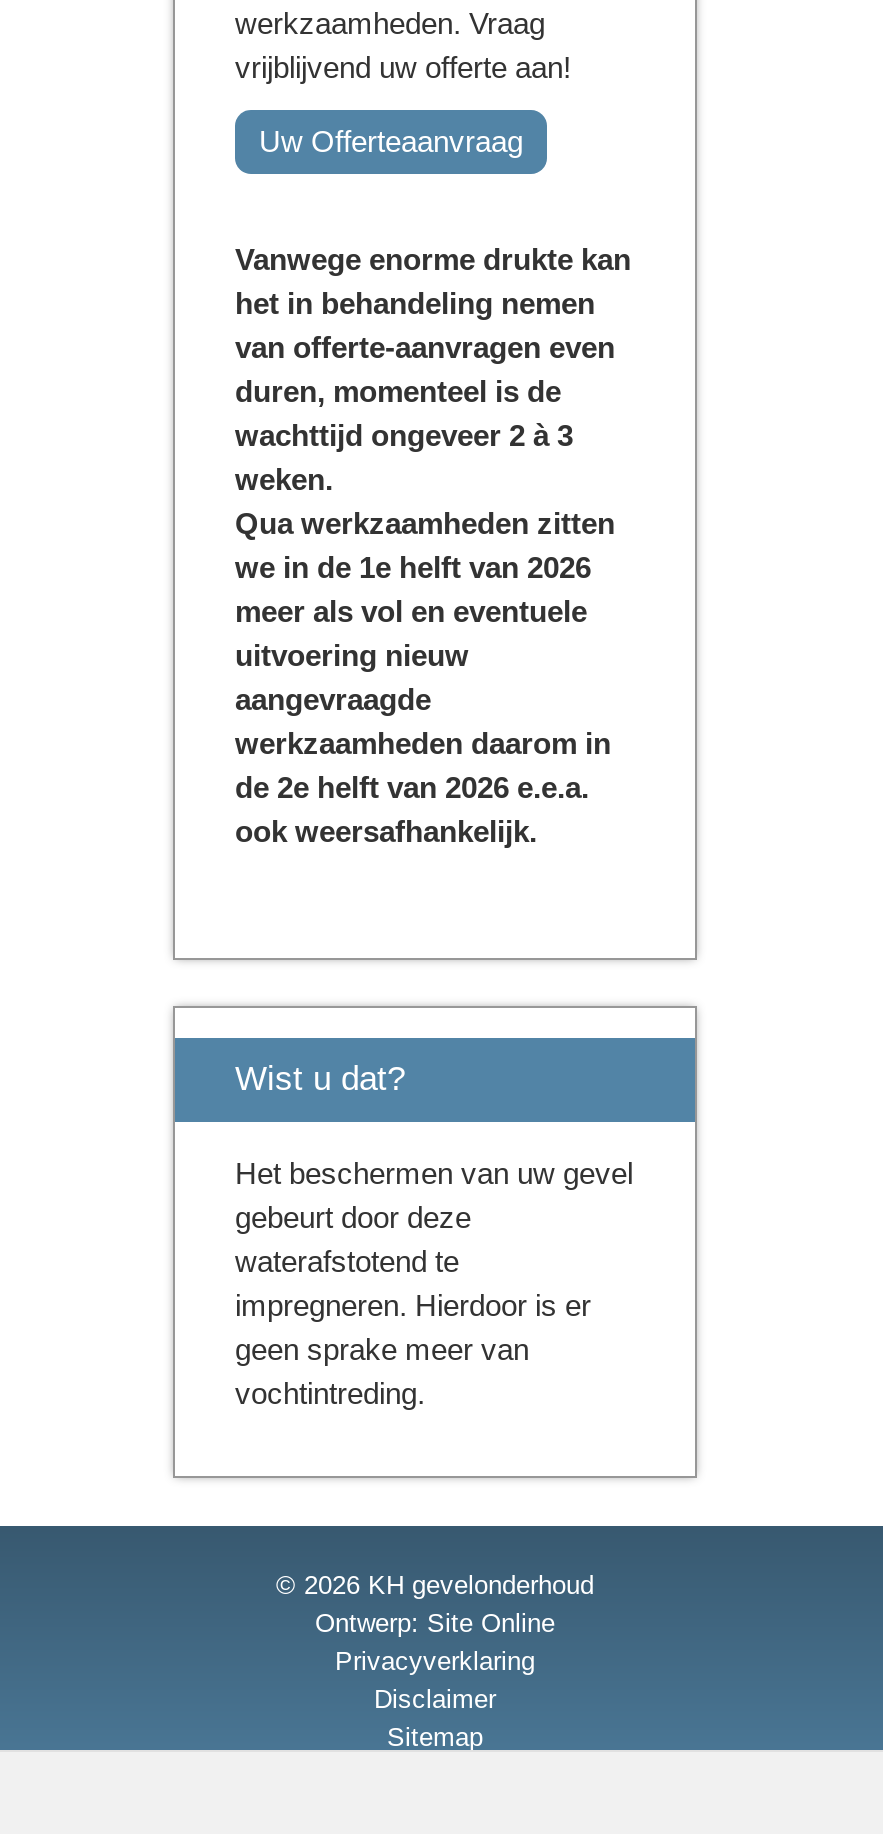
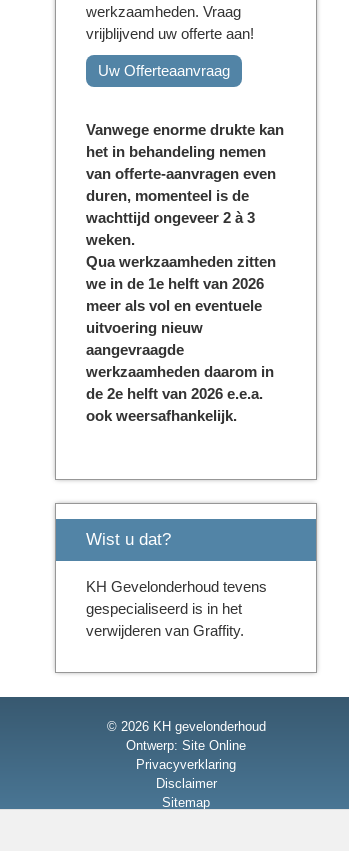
[235,1156,633,1410] Het beschermen van uw gevel | gebeurt door deze | waterafstotend te | impregneren. Hierdoor is er | geen sprake meer van | vochtintreding. -> [86,578,267,639] KH Gevelonderhoud tevens | gespecialiseerd is in het | verwijderen van Graffity.

